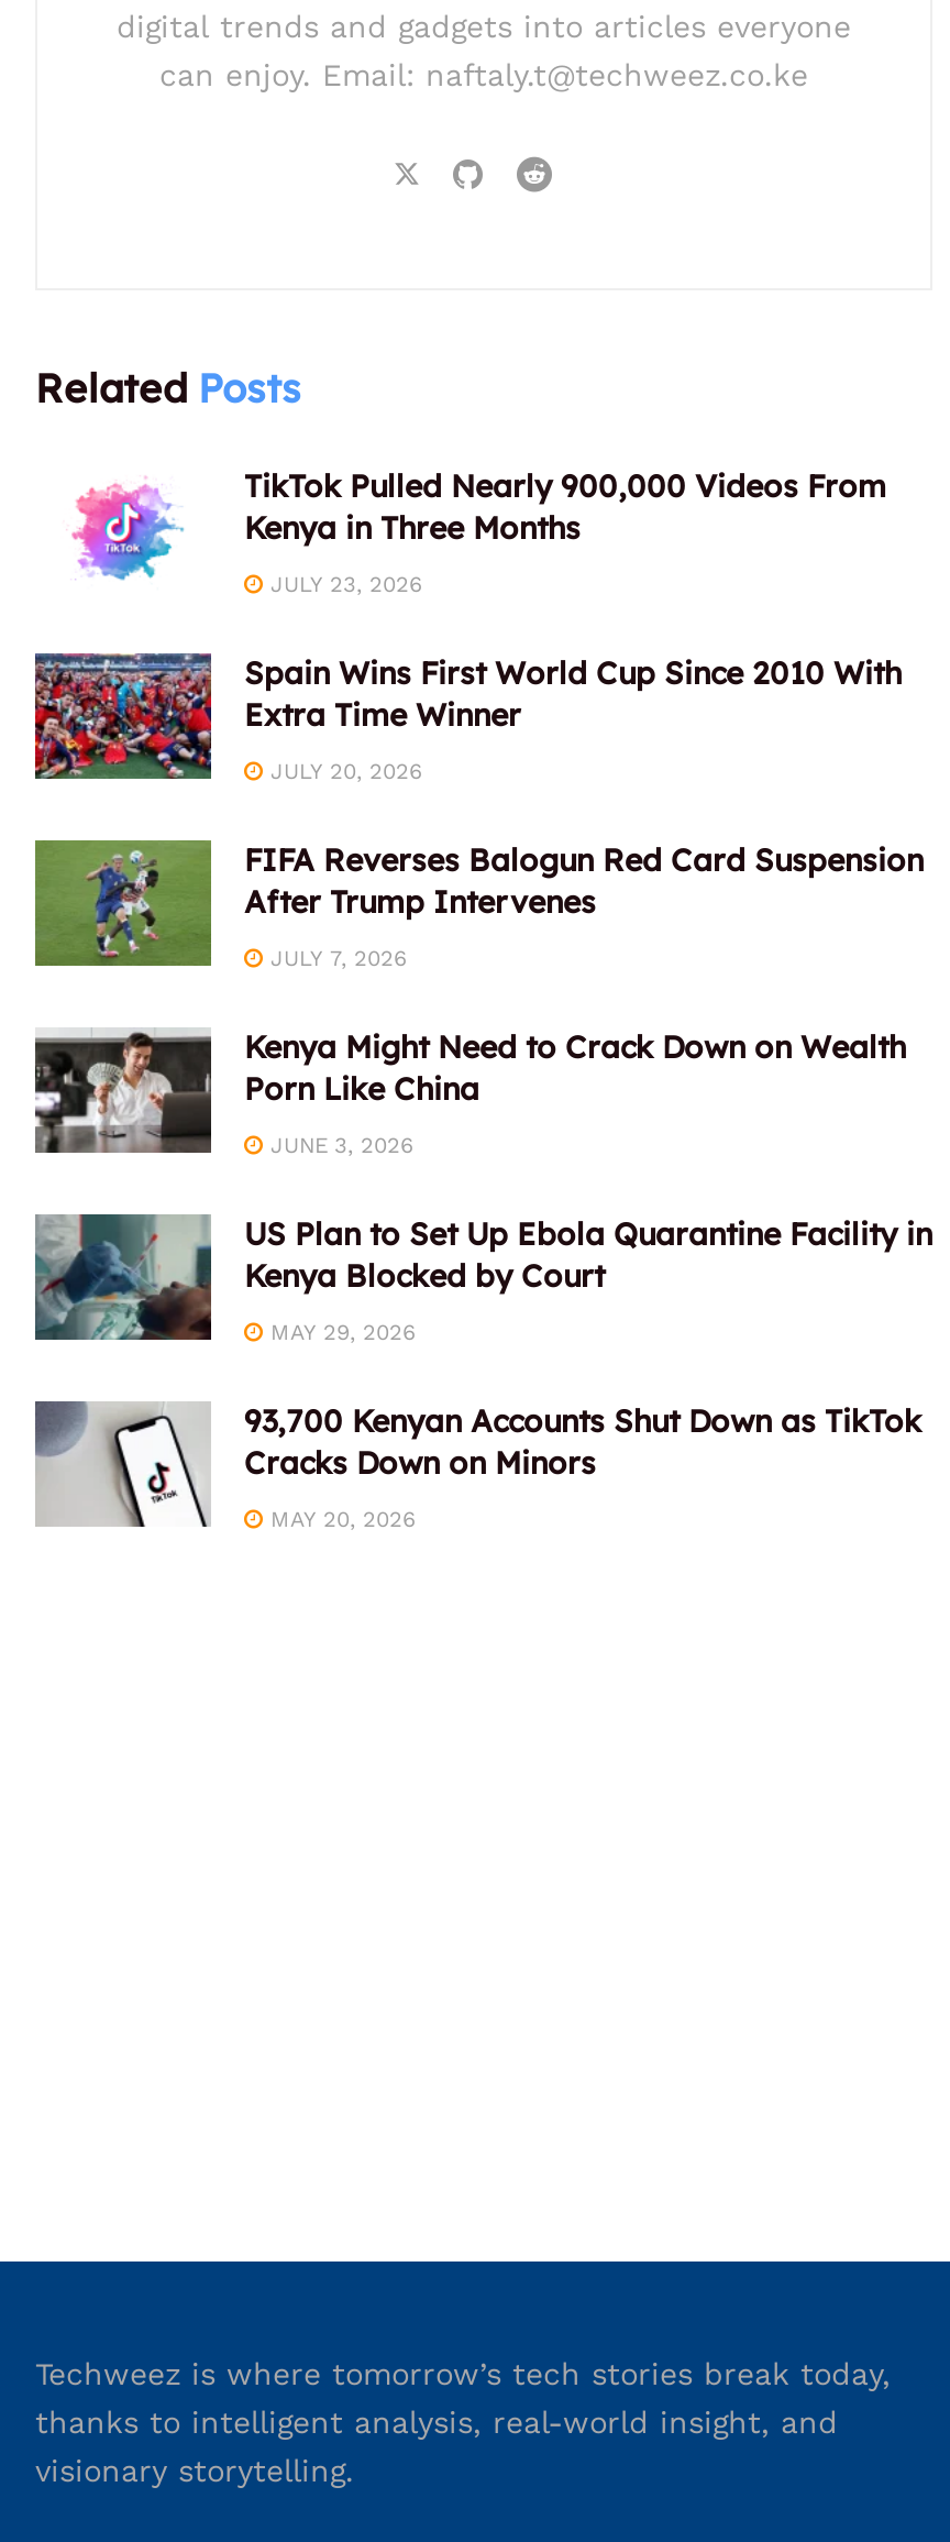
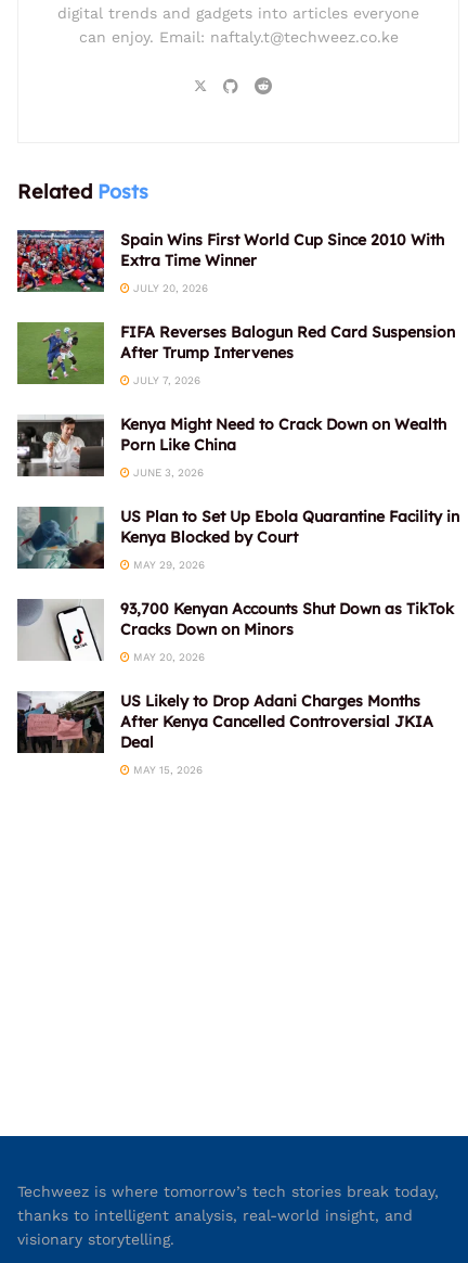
[70,466,886,596] [image] | TikTok Pulled Nearly 900,000 Videos From | Kenya in Three Months | JULY 23, 2026 -> none
moved [31,649,932,1531] -> [15,228,459,663]: [image] | Spain Wins First World Cup Since 2010 With | Extra Time Winner | ... | Cracks Down on Minors | MAY 20, 2026
none -> [16,690,433,776] [image] | US Likely to Drop Adani Charges Months | After Kenya Cancelled Controversial JKIA | Deal | MAY 15, 2026

